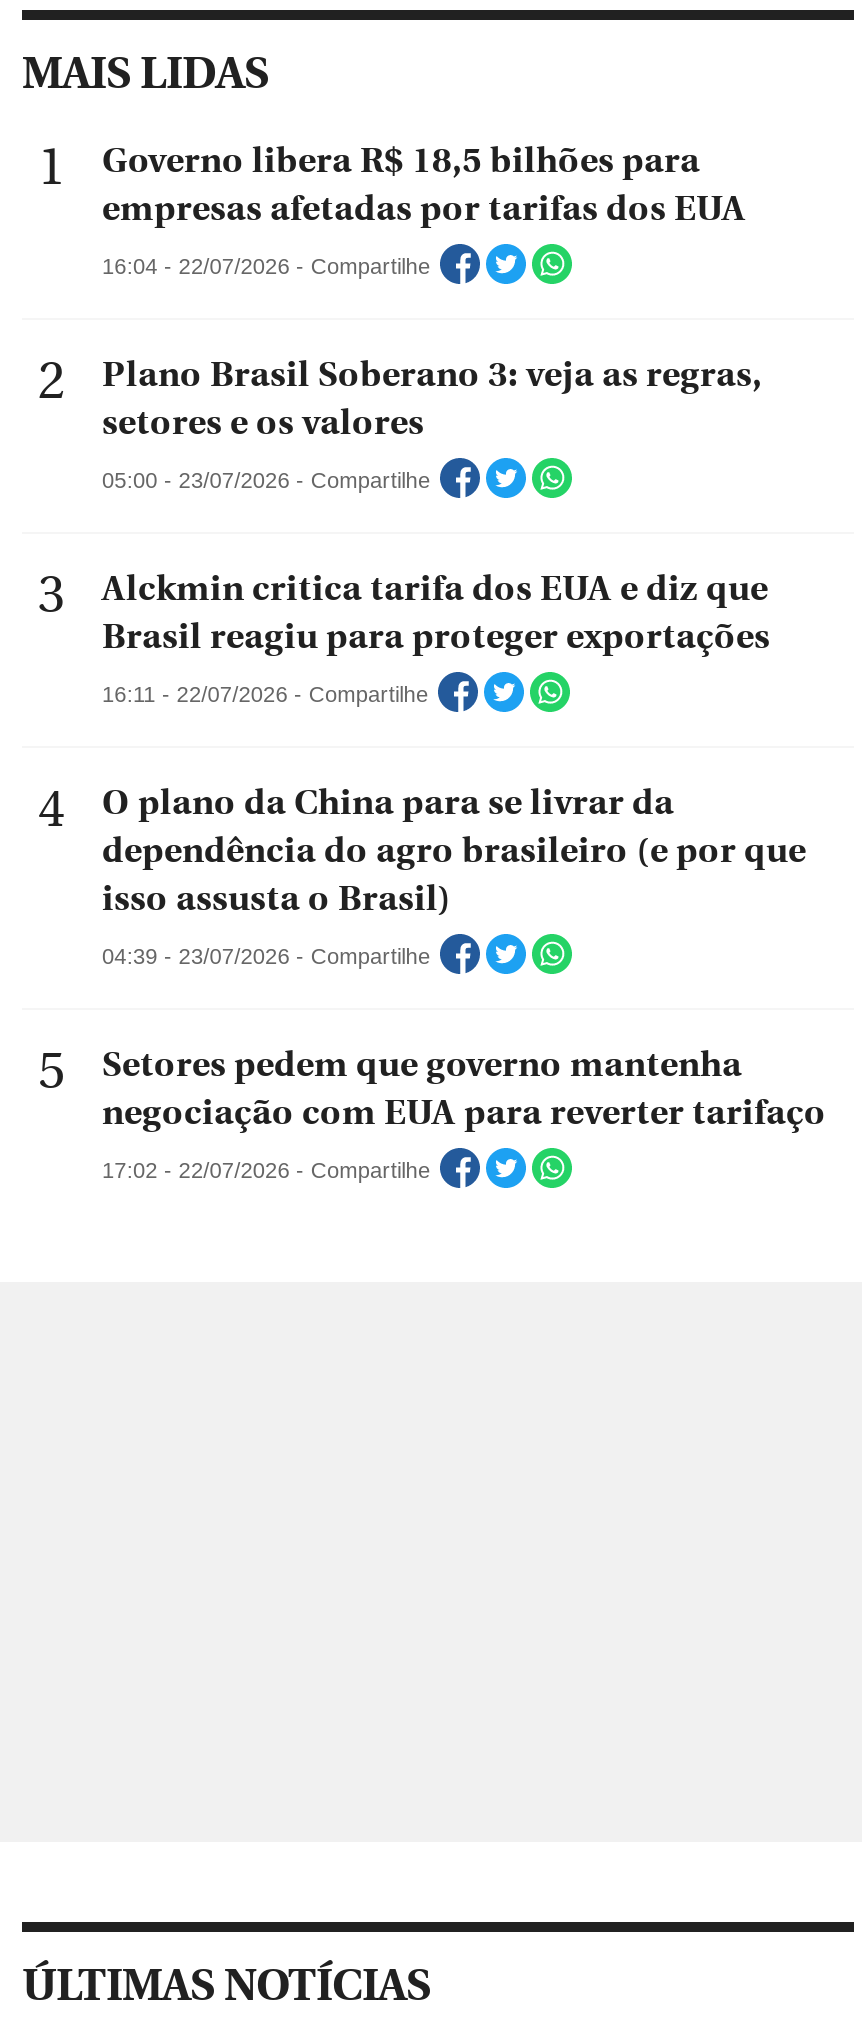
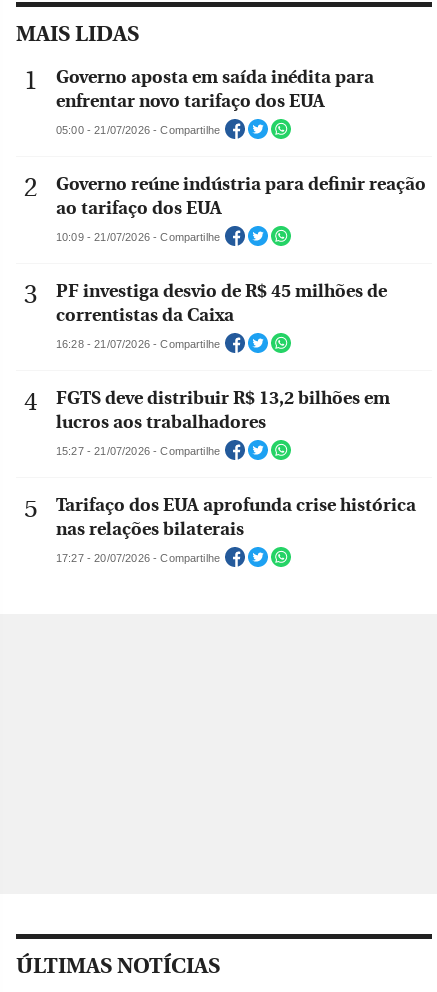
[102,141,746,231] Governo libera R$ 18,5 bilhões para | empresas afetadas por tarifas dos EUA -> [56,67,374,112] Governo aposta em saída inédita para | enfrentar novo tarifaço dos EUA
[102,254,430,278] 16:04 - 22/07/2026 - Compartilhe -> [56,124,220,136] 05:00 - 21/07/2026 - Compartilhe
[102,355,762,445] Plano Brasil Soberano 3: veja as regras, | setores e os valores -> [56,174,426,219] Governo reúne indústria para definir reação | ao tarifaço dos EUA
[102,468,430,492] 05:00 - 23/07/2026 - Compartilhe -> [56,231,220,243] 10:09 - 21/07/2026 - Compartilhe
[102,569,770,659] Alckmin critica tarifa dos EUA e diz que | Brasil reagiu para proteger exportações -> [56,281,387,326] PF investiga desvio de R$ 45 milhões de | correntistas da Caixa
[102,682,428,706] 16:11 - 22/07/2026 - Compartilhe -> [56,338,220,350] 16:28 - 21/07/2026 - Compartilhe
[102,783,806,921] O plano da China para se livrar da | dependência do agro brasileiro (e por que | isso assusta o Brasil) -> [56,388,390,433] FGTS deve distribuir R$ 13,2 bilhões em | lucros aos trabalhadores
[102,944,430,968] 04:39 - 23/07/2026 - Compartilhe -> [56,445,220,457] 15:27 - 21/07/2026 - Compartilhe
[102,1045,826,1135] Setores pedem que governo mantenha | negociação com EUA para reverter tarifaço -> [56,495,416,540] Tarifaço dos EUA aprofunda crise histórica | nas relações bilaterais
[102,1158,430,1182] 17:02 - 22/07/2026 - Compartilhe -> [56,552,220,564] 17:27 - 20/07/2026 - Compartilhe

